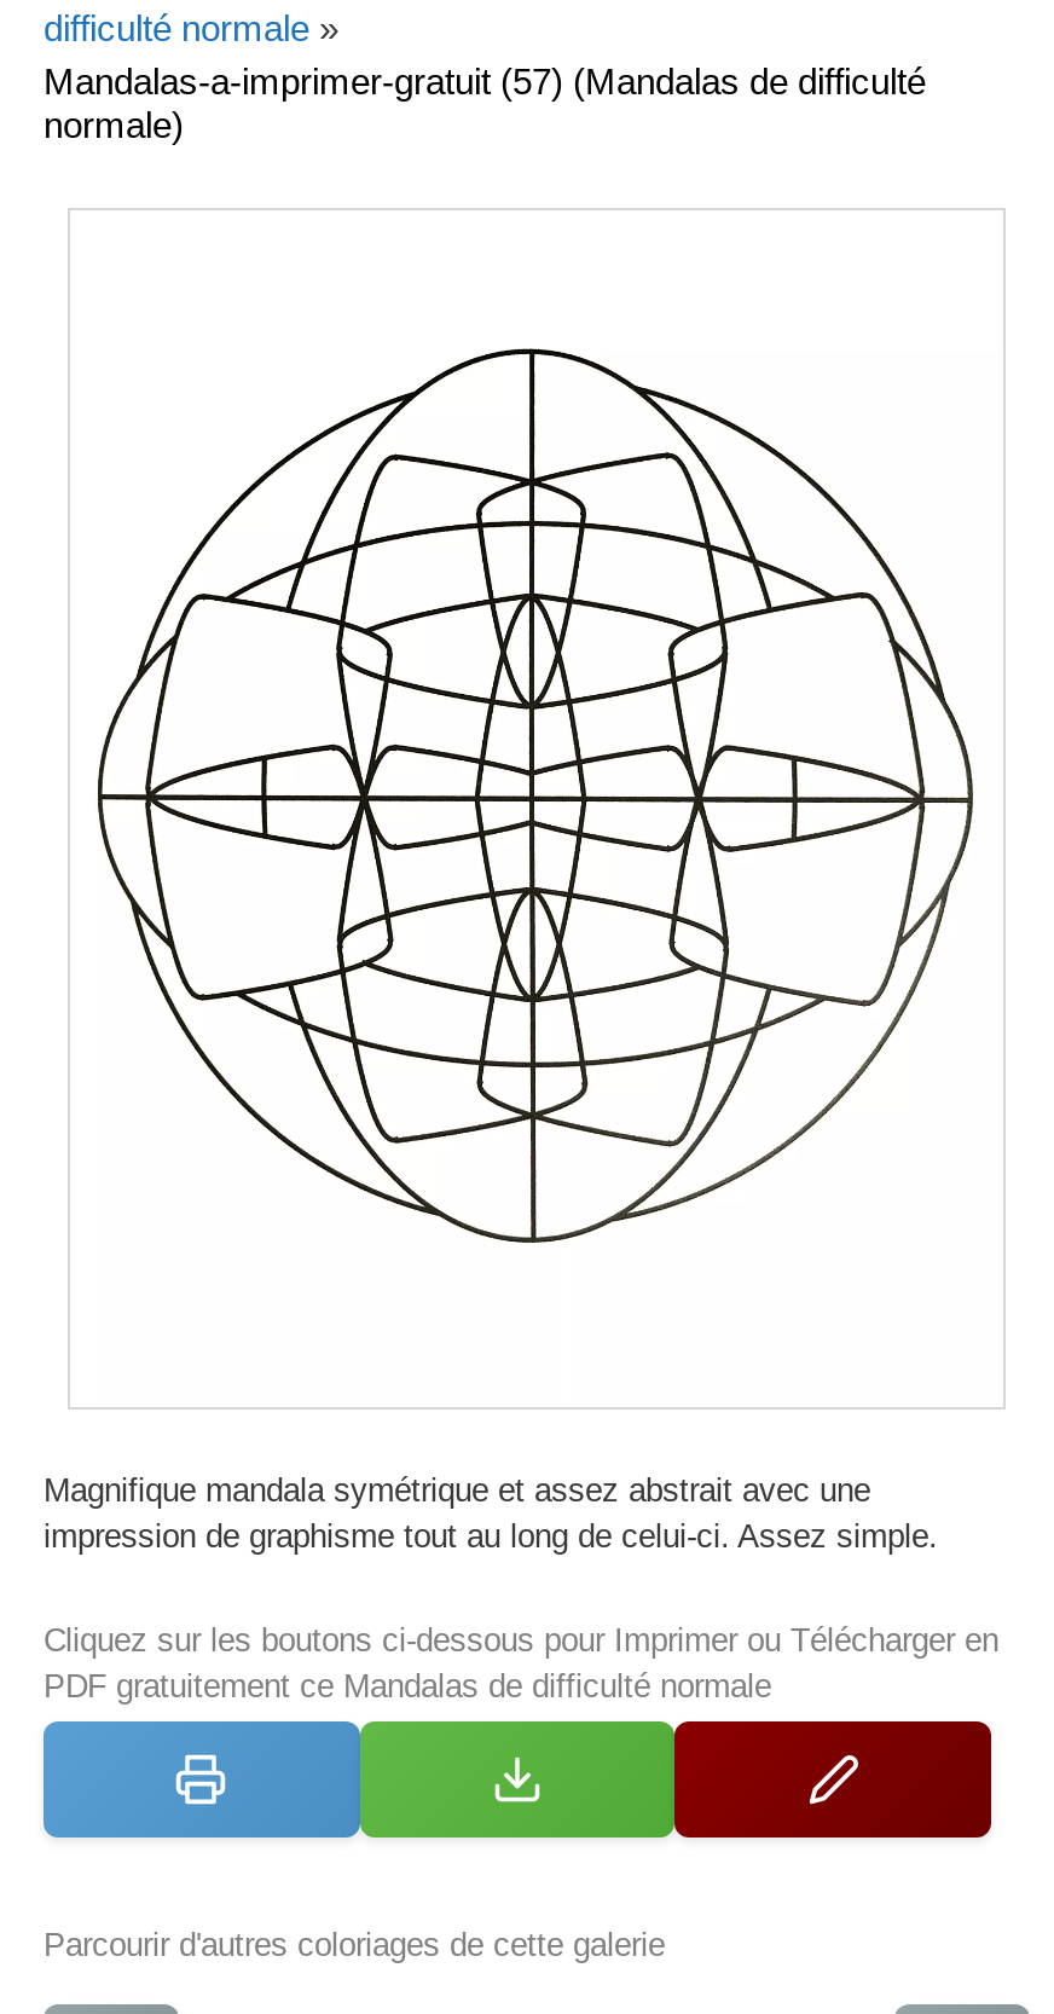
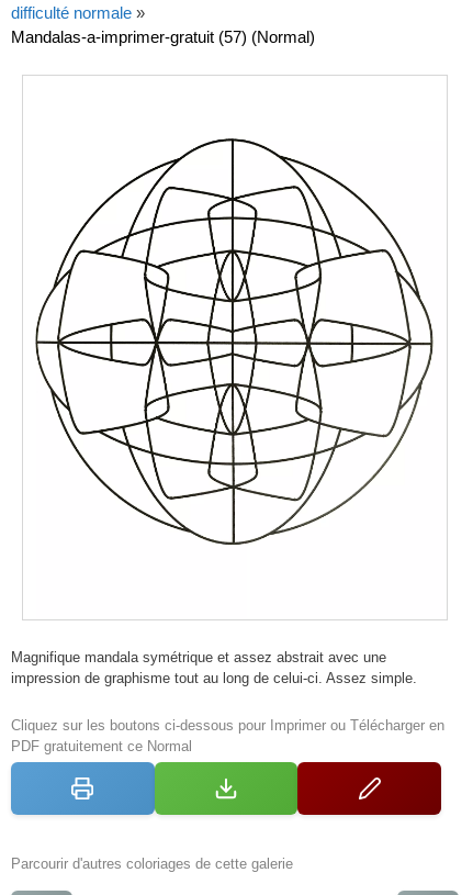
[44,60,926,145] Mandalas-a-imprimer-gratuit (57) (Mandalas de difficulté | normale) -> [11,27,315,46] Mandalas-a-imprimer-gratuit (57) (Normal)
[44,1668,771,1704] PDF gratuitement ce Mandalas de difficulté normale -> [11,738,192,754] PDF gratuitement ce Normal

